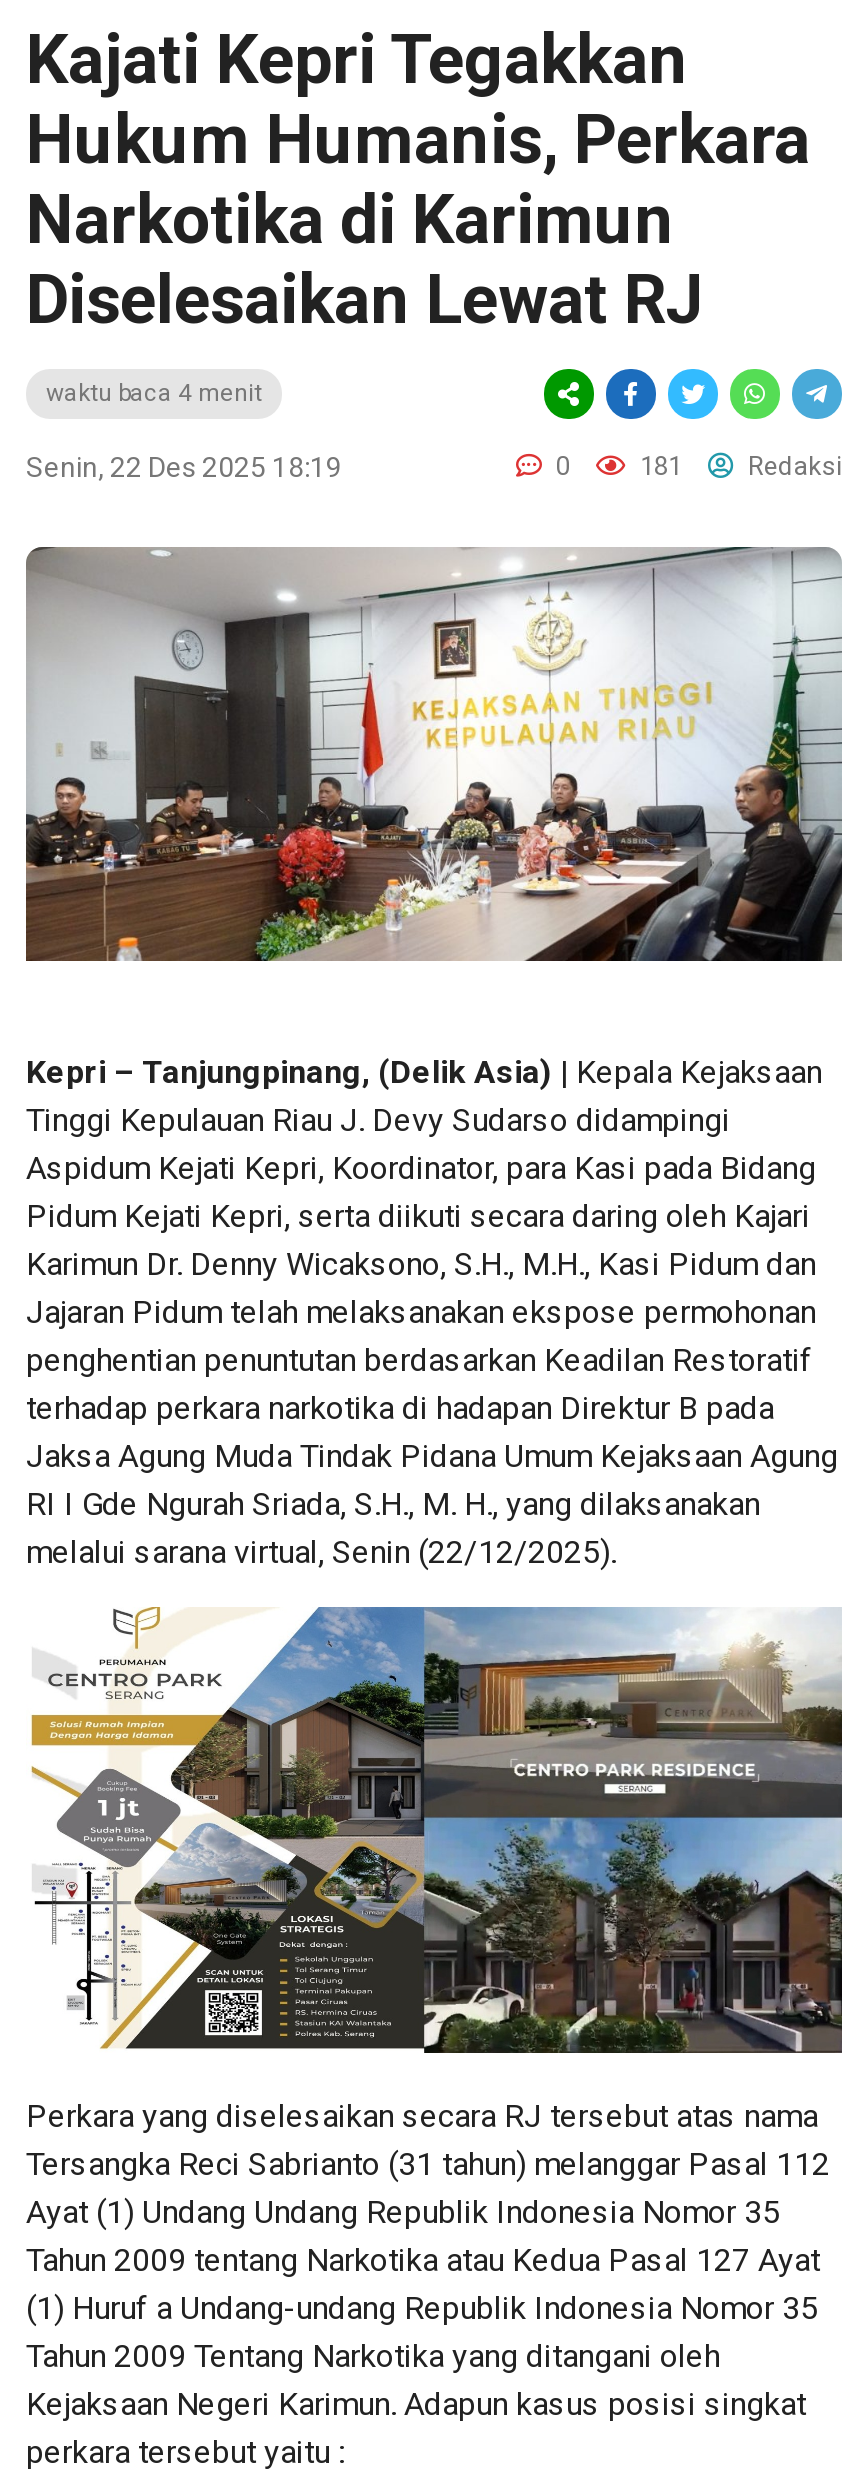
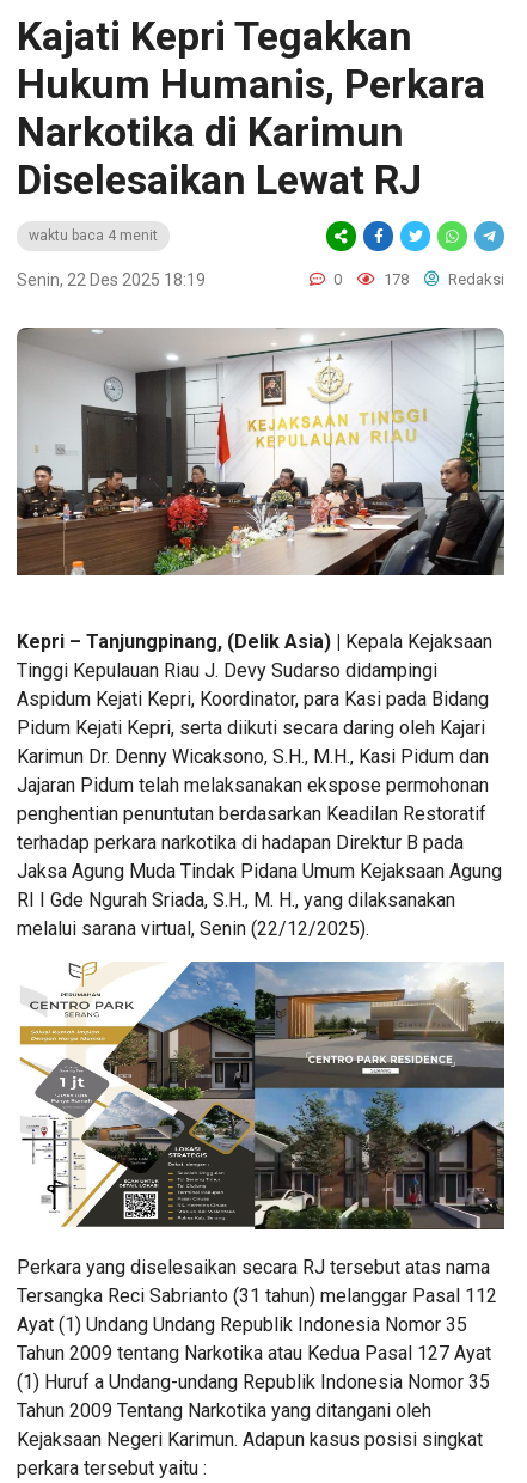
[550,452,842,482] 0 181 Redaksi -> [330,271,504,289] 0 178 Redaksi

